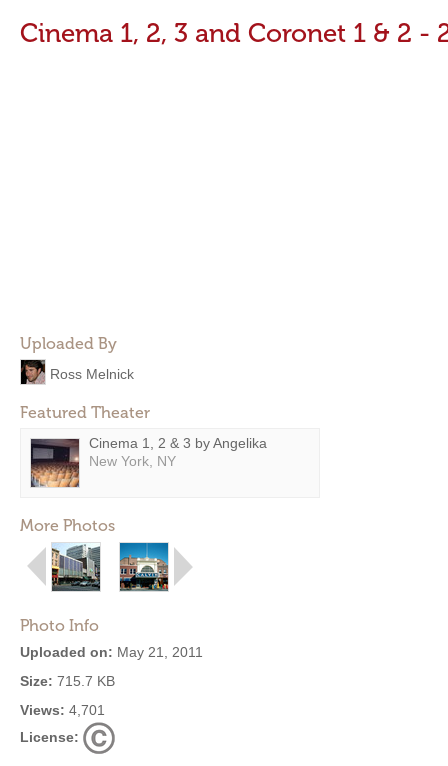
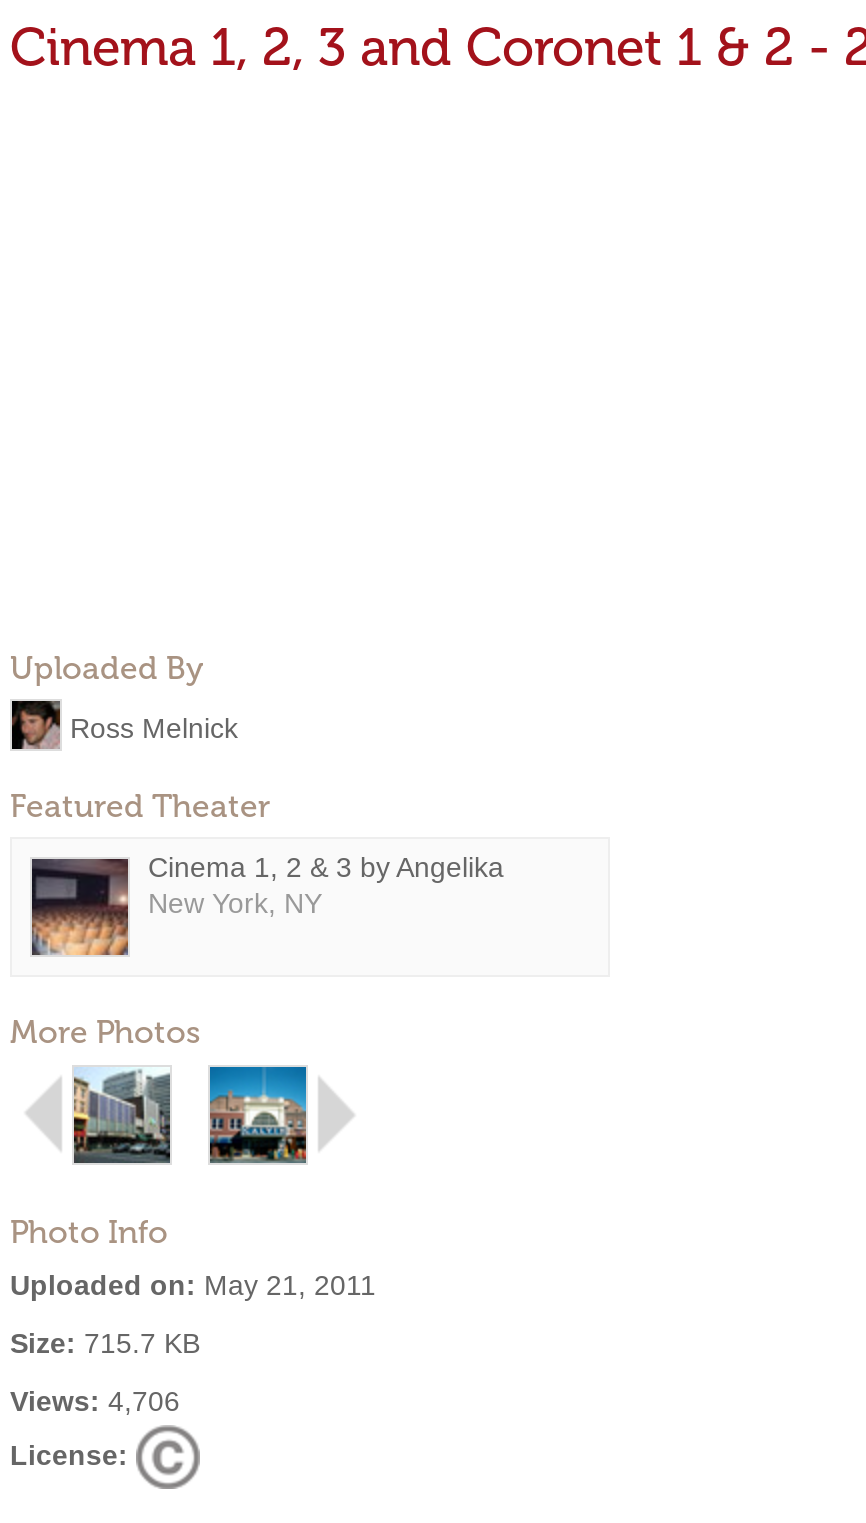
[20,702,105,718] Views: 4,701 -> [10,1385,180,1417] Views: 4,706

